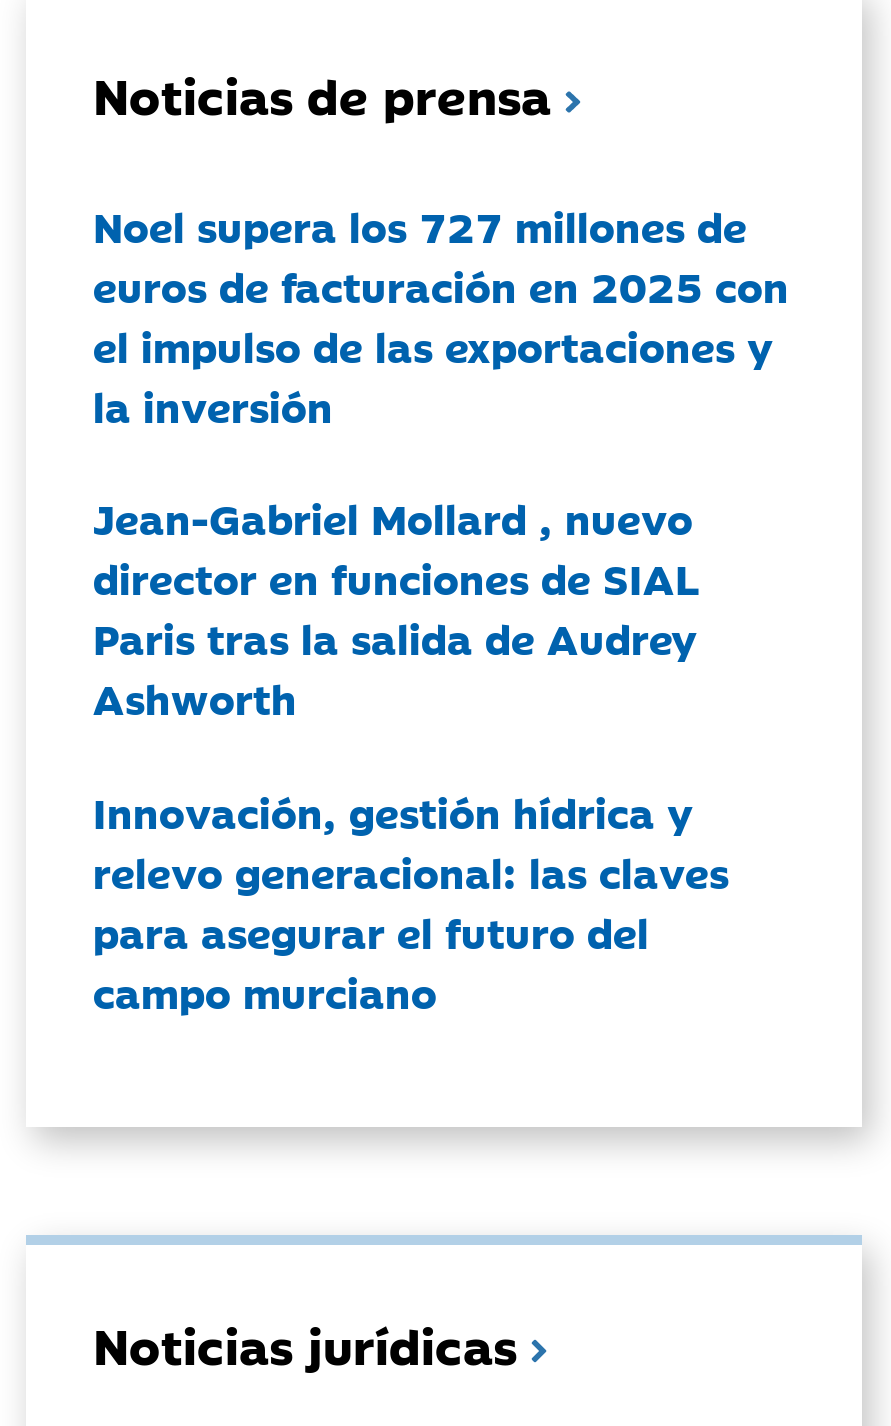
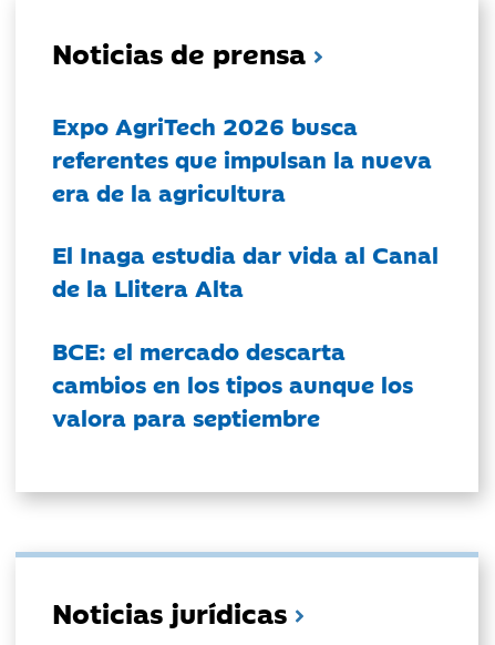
[93,194,789,434] Noel supera los 727 millones de | euros de facturación en 2025 con | el impulso de las exportaciones y | la inversión -> [52,108,432,208] Expo AgriTech 2026 busca | referentes que impulsan la nueva | era de la agricultura
[93,487,699,727] Jean-Gabriel Mollard , nuevo | director en funciones de SIAL | Paris tras la salida de Audrey | Ashworth -> [52,237,439,304] El Inaga estudia dar vida al Canal | de la Llitera Alta
[93,781,729,1021] Innovación, gestión hídrica y | relevo generacional: las claves | para asegurar el futuro del | campo murciano -> [52,333,413,433] BCE: el mercado descarta | cambios en los tipos aunque los | valora para septiembre

